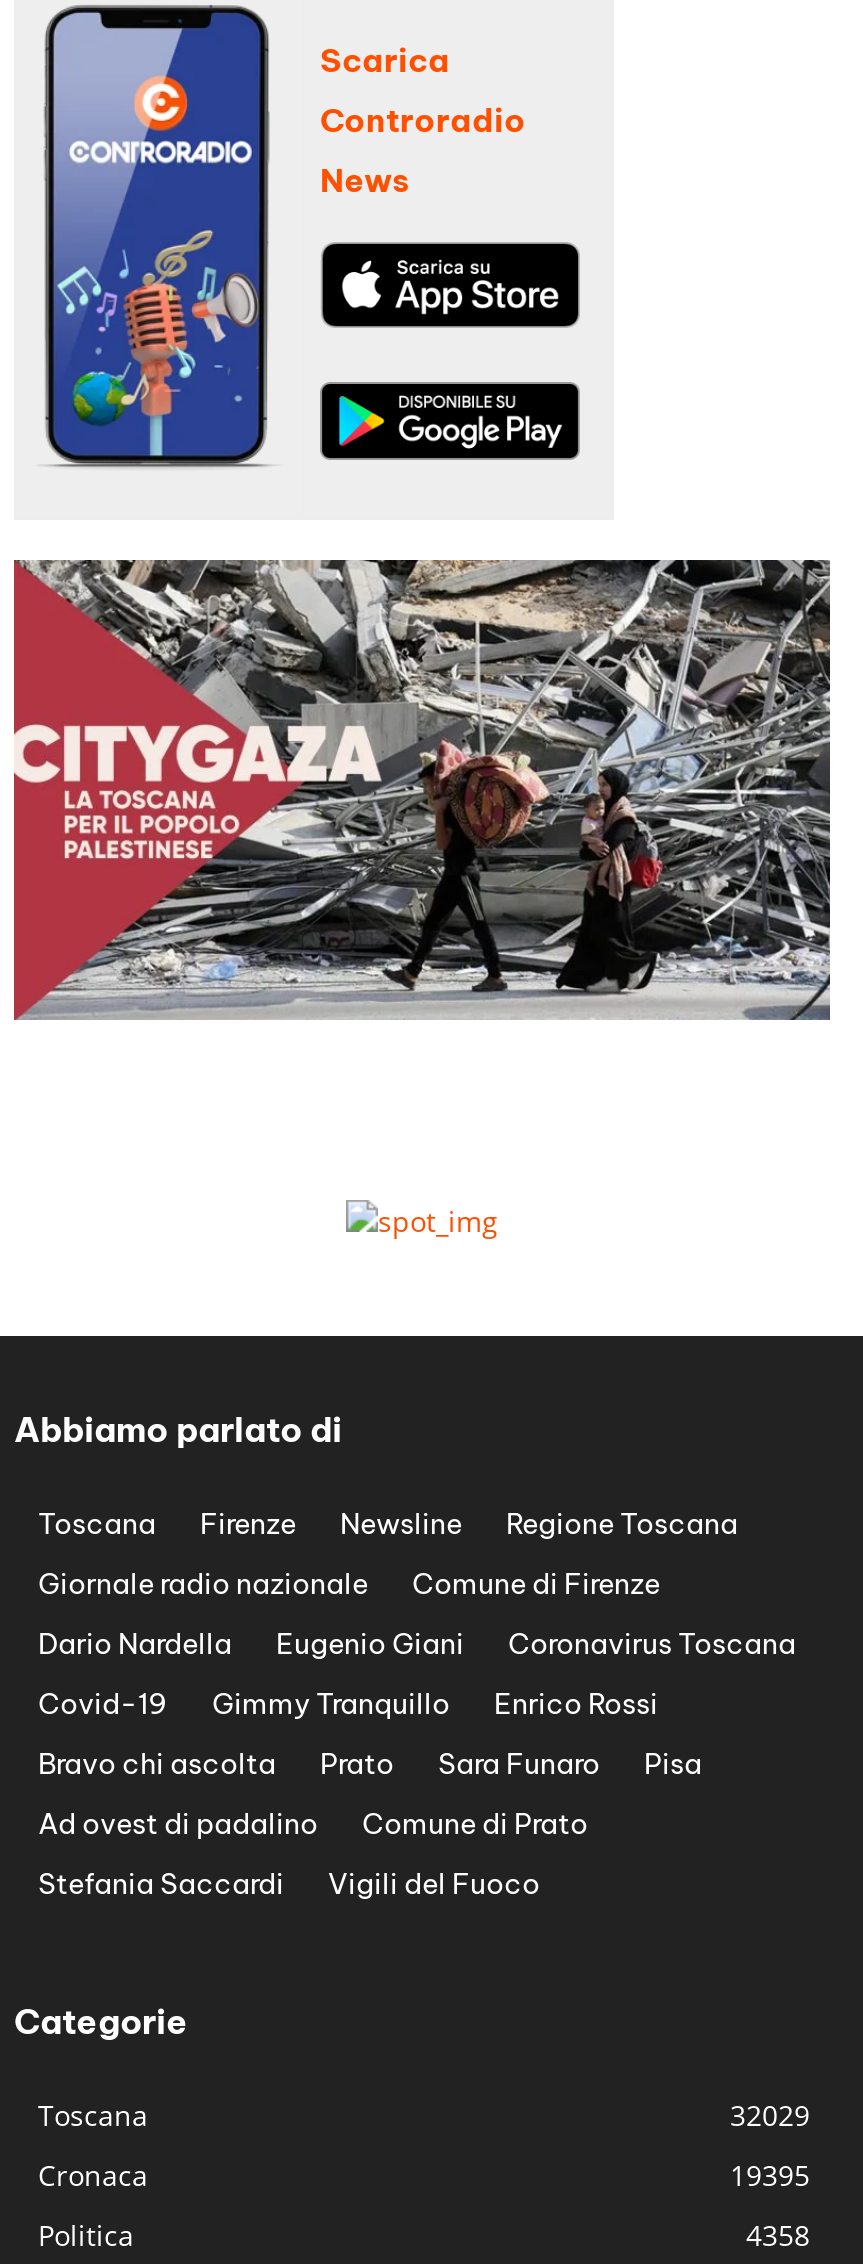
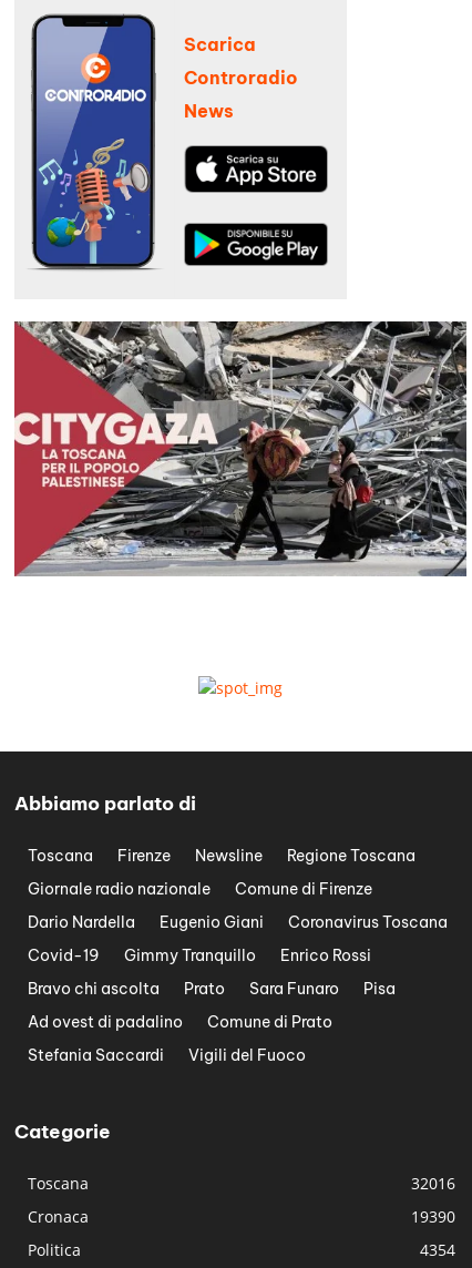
[730,2095,810,2133] 32029 -> [411,1172,455,1193] 32016
[730,2155,810,2193] 19395 -> [411,1205,455,1227] 19390
[746,2215,810,2253] 4358 -> [420,1239,455,1260] 4354

